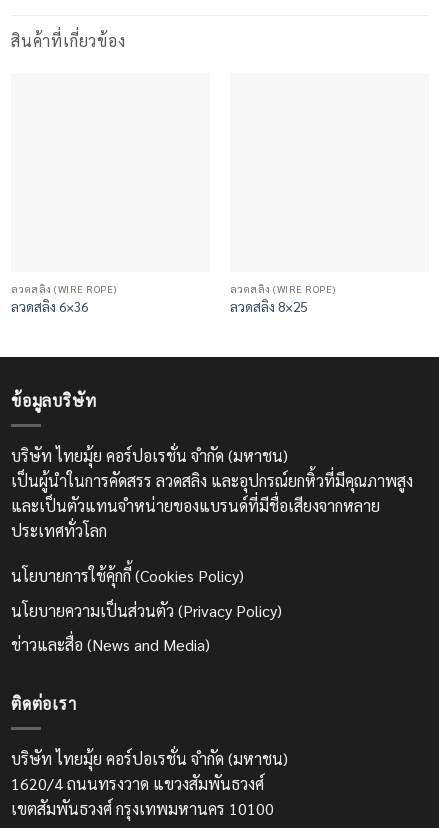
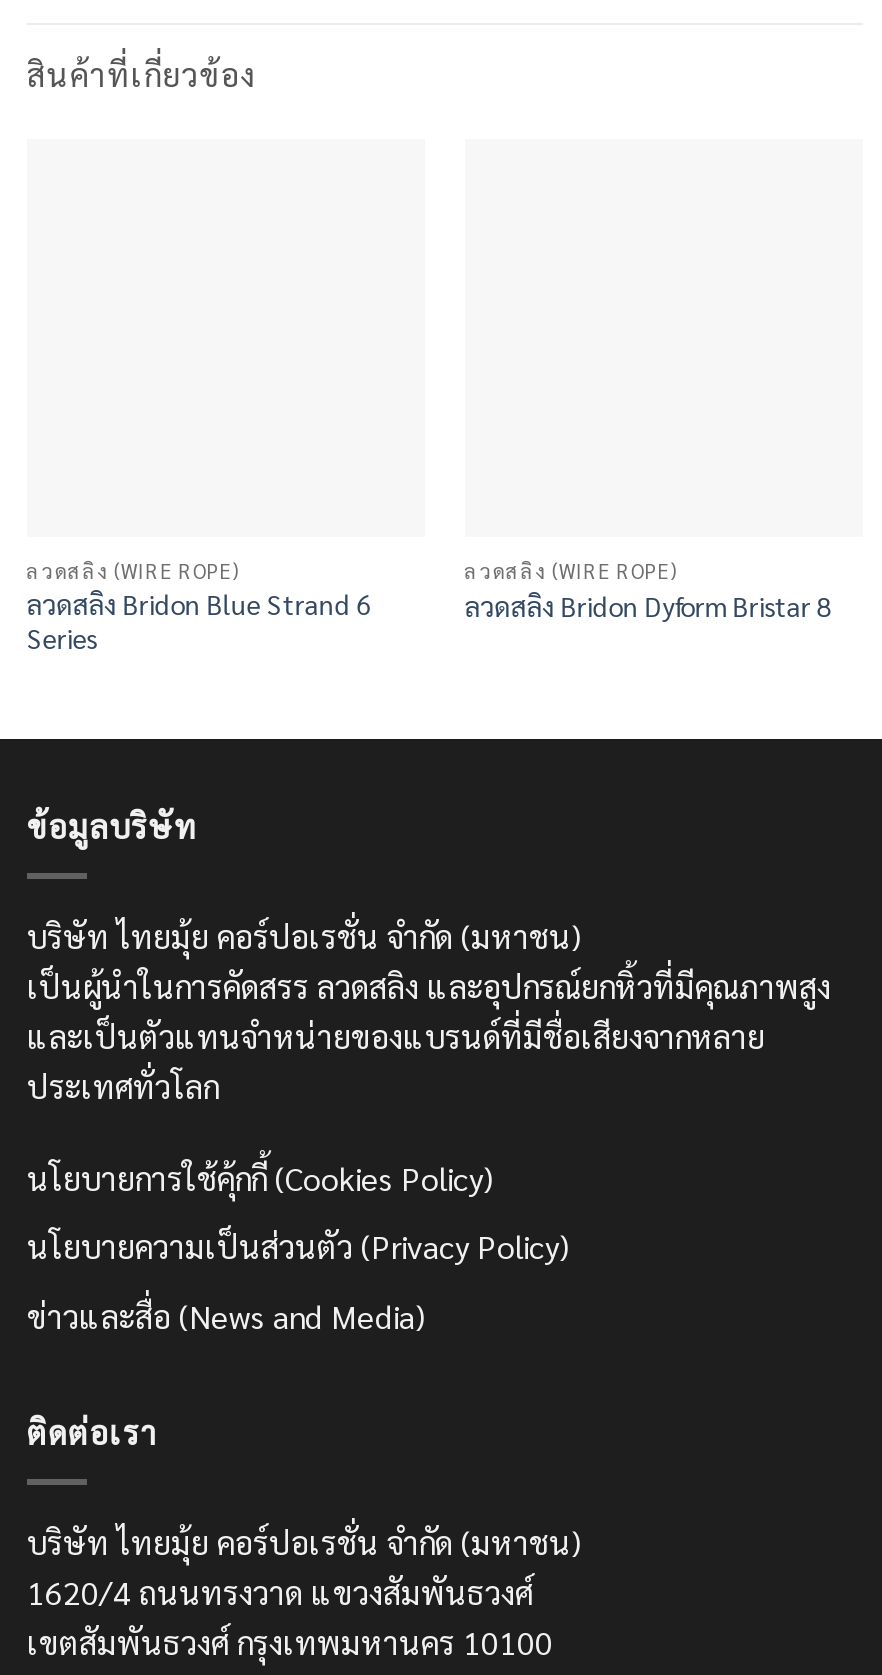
[11,297,88,315] ลวดสลิง 6×36 -> [27,586,371,656] ลวดสลิง Bridon Blue Strand 6 | Series
[230,297,307,315] ลวดสลิง 8×25 -> [465,587,831,623] ลวดสลิง Bridon Dyform Bristar 8

